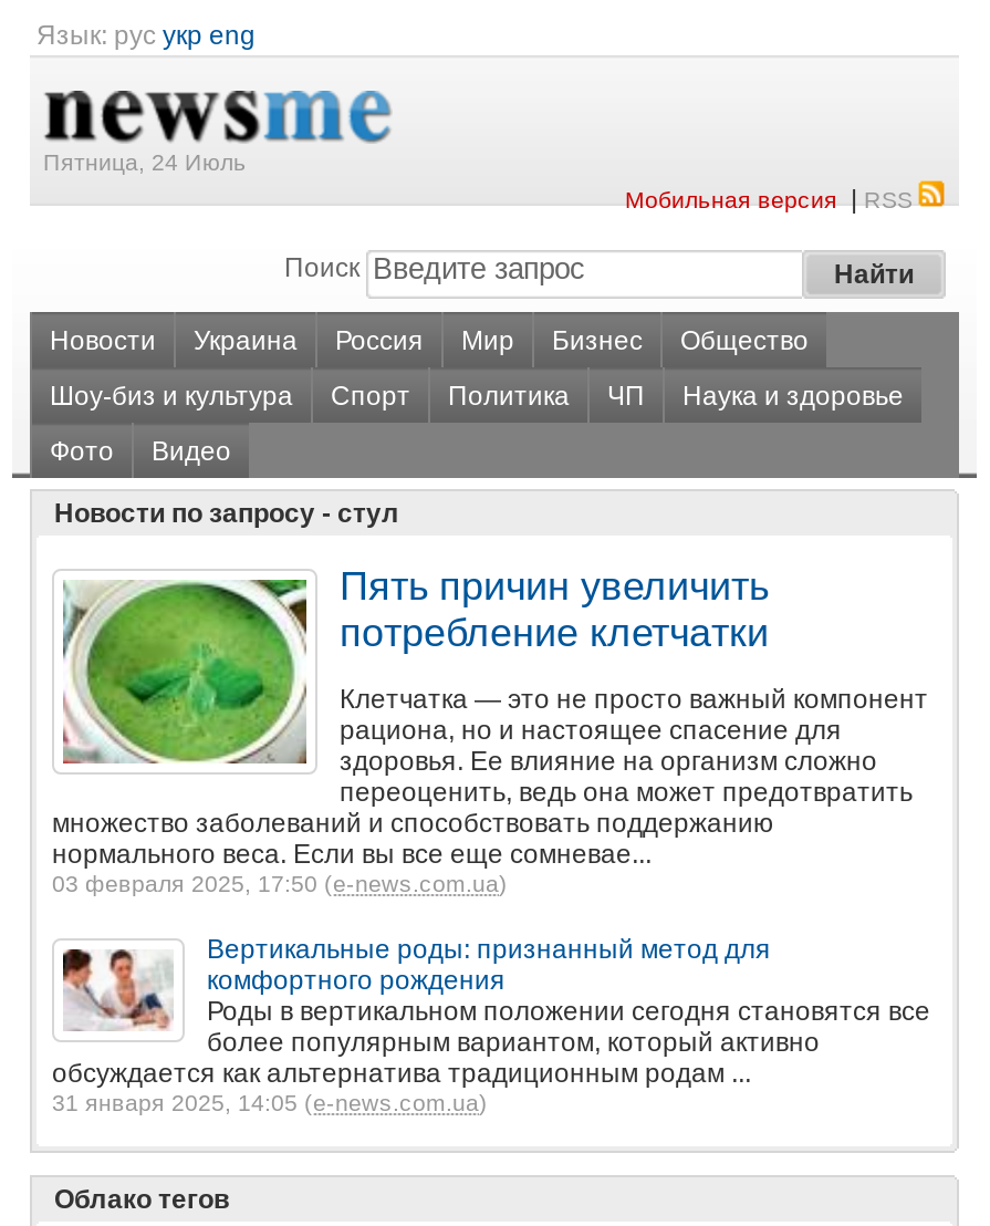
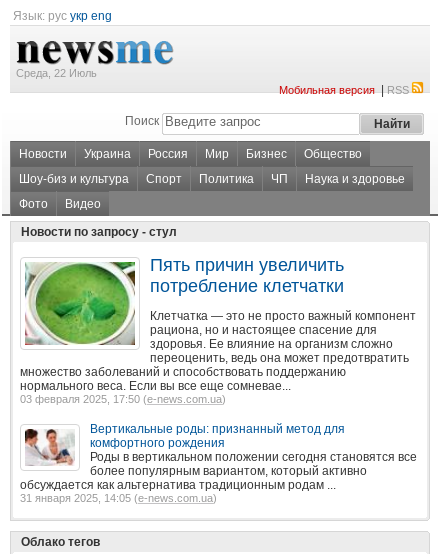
[43,148,247,175] Пятница, 24 Июль -> [16,67,97,79] Среда, 22 Июль

